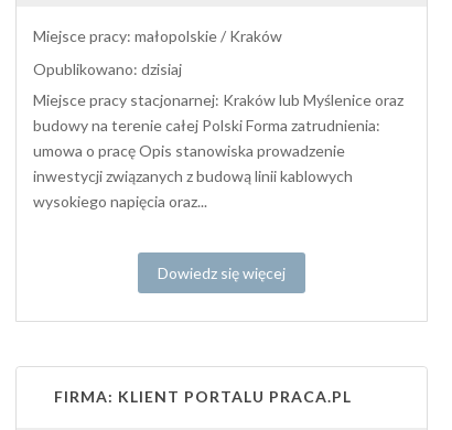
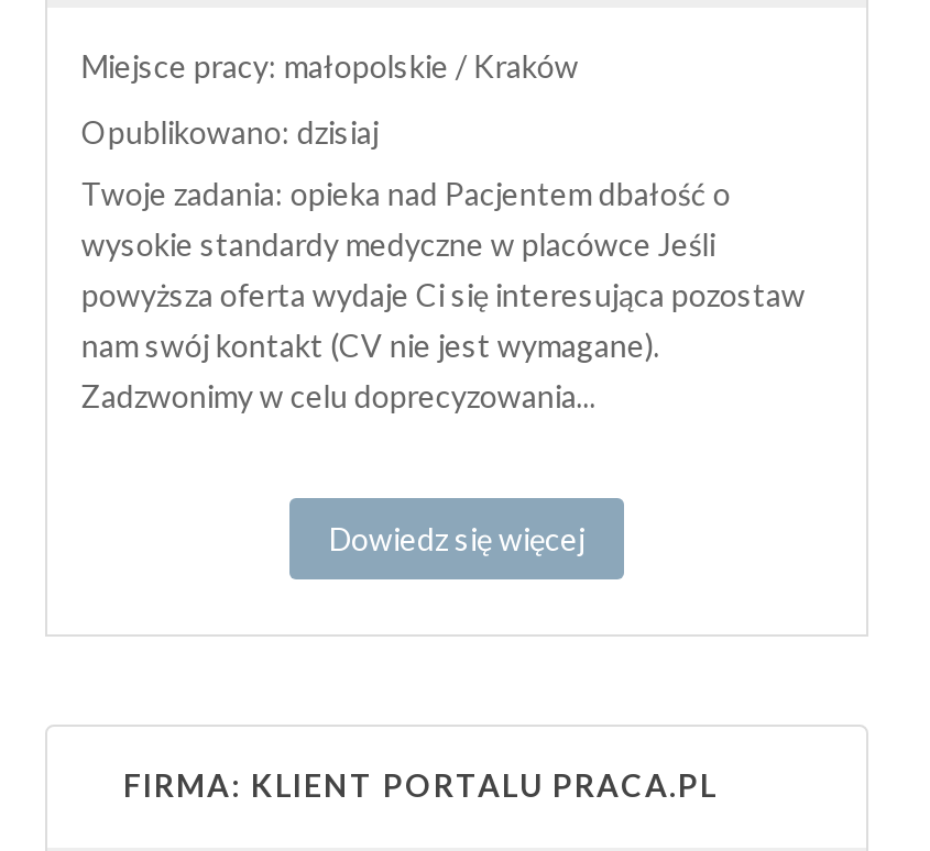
[34,91,404,211] Miejsce pracy stacjonarnej: Kraków lub Myślenice oraz | budowy na terenie całej Polski Forma zatrudnienia: | umowa o pracę Opis stanowiska prowadzenie | inwestycji związanych z budową linii kablowych | wysokiego napięcia oraz... -> [81,176,805,415] Twoje zadania: opieka nad Pacjentem dbałość o | wysokie standardy medyczne w placówce Jeśli | powyższa oferta wydaje Ci się interesująca pozostaw | nam swój kontakt (CV nie jest wymagane). | Zadzwonimy w celu doprecyzowania...

